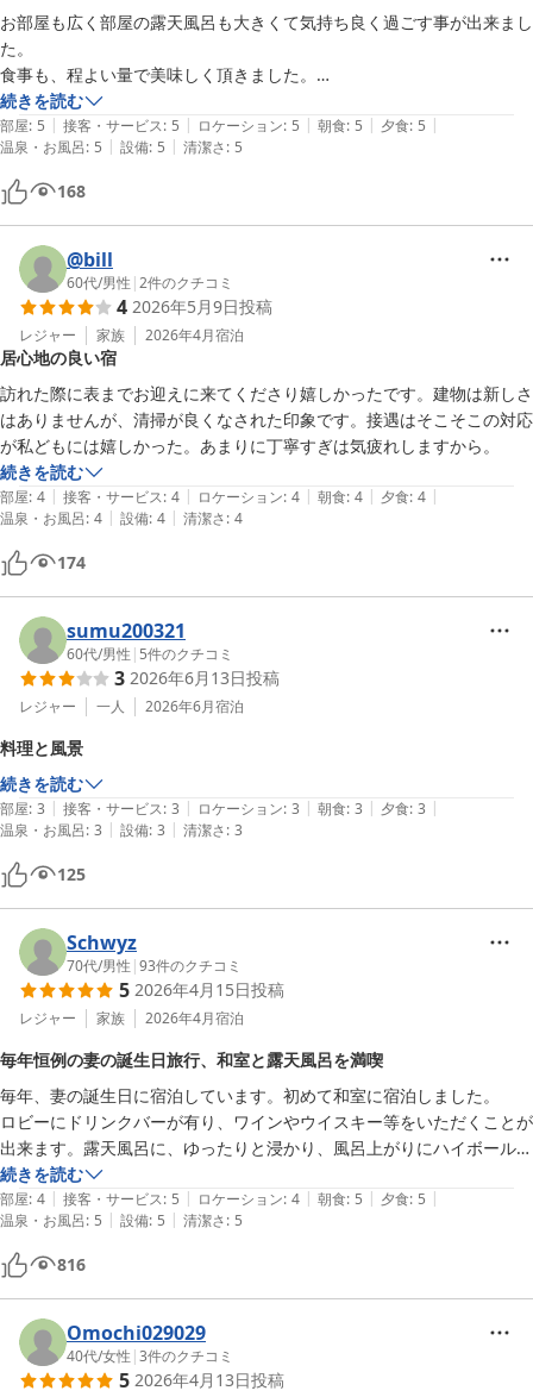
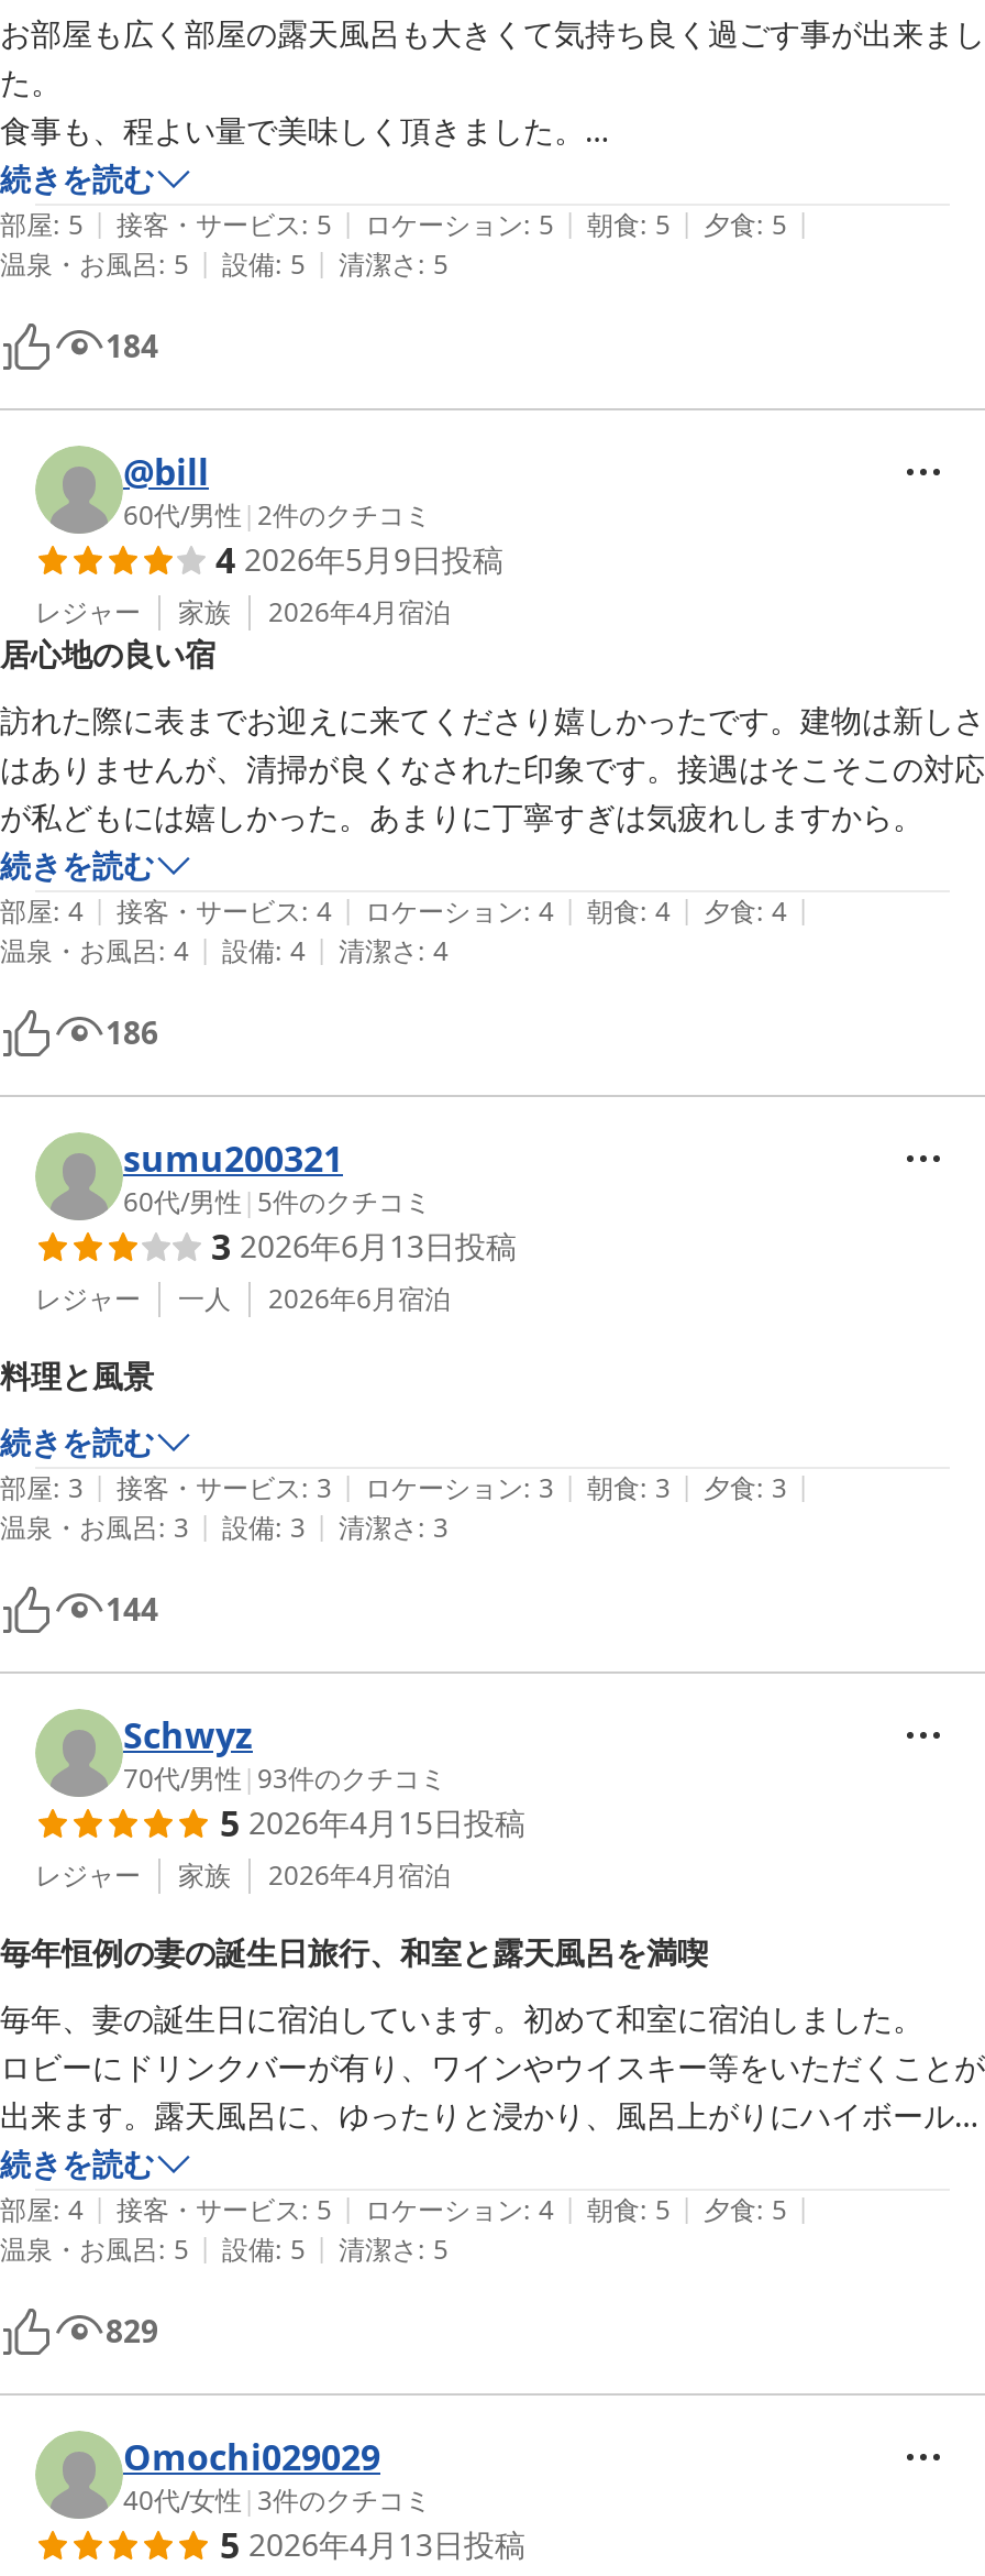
[57,180,86,202] 168 -> [106,325,158,366] 184
[57,551,86,574] 174 -> [106,1011,158,1053] 186
[57,863,86,885] 125 -> [106,1588,158,1630] 144
[57,1253,86,1276] 816 -> [106,2310,158,2352] 829

